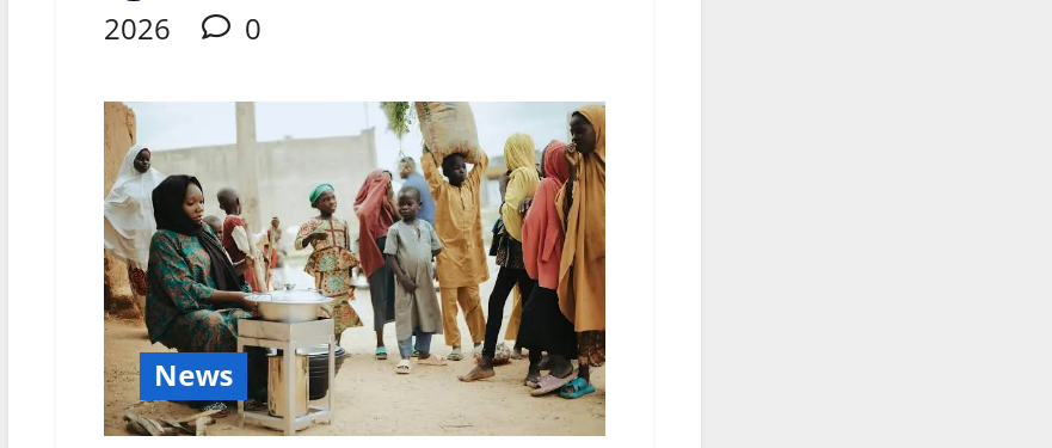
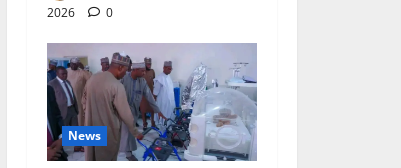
[101,100,608,437] [image] -> [46,43,258,162] [image]

